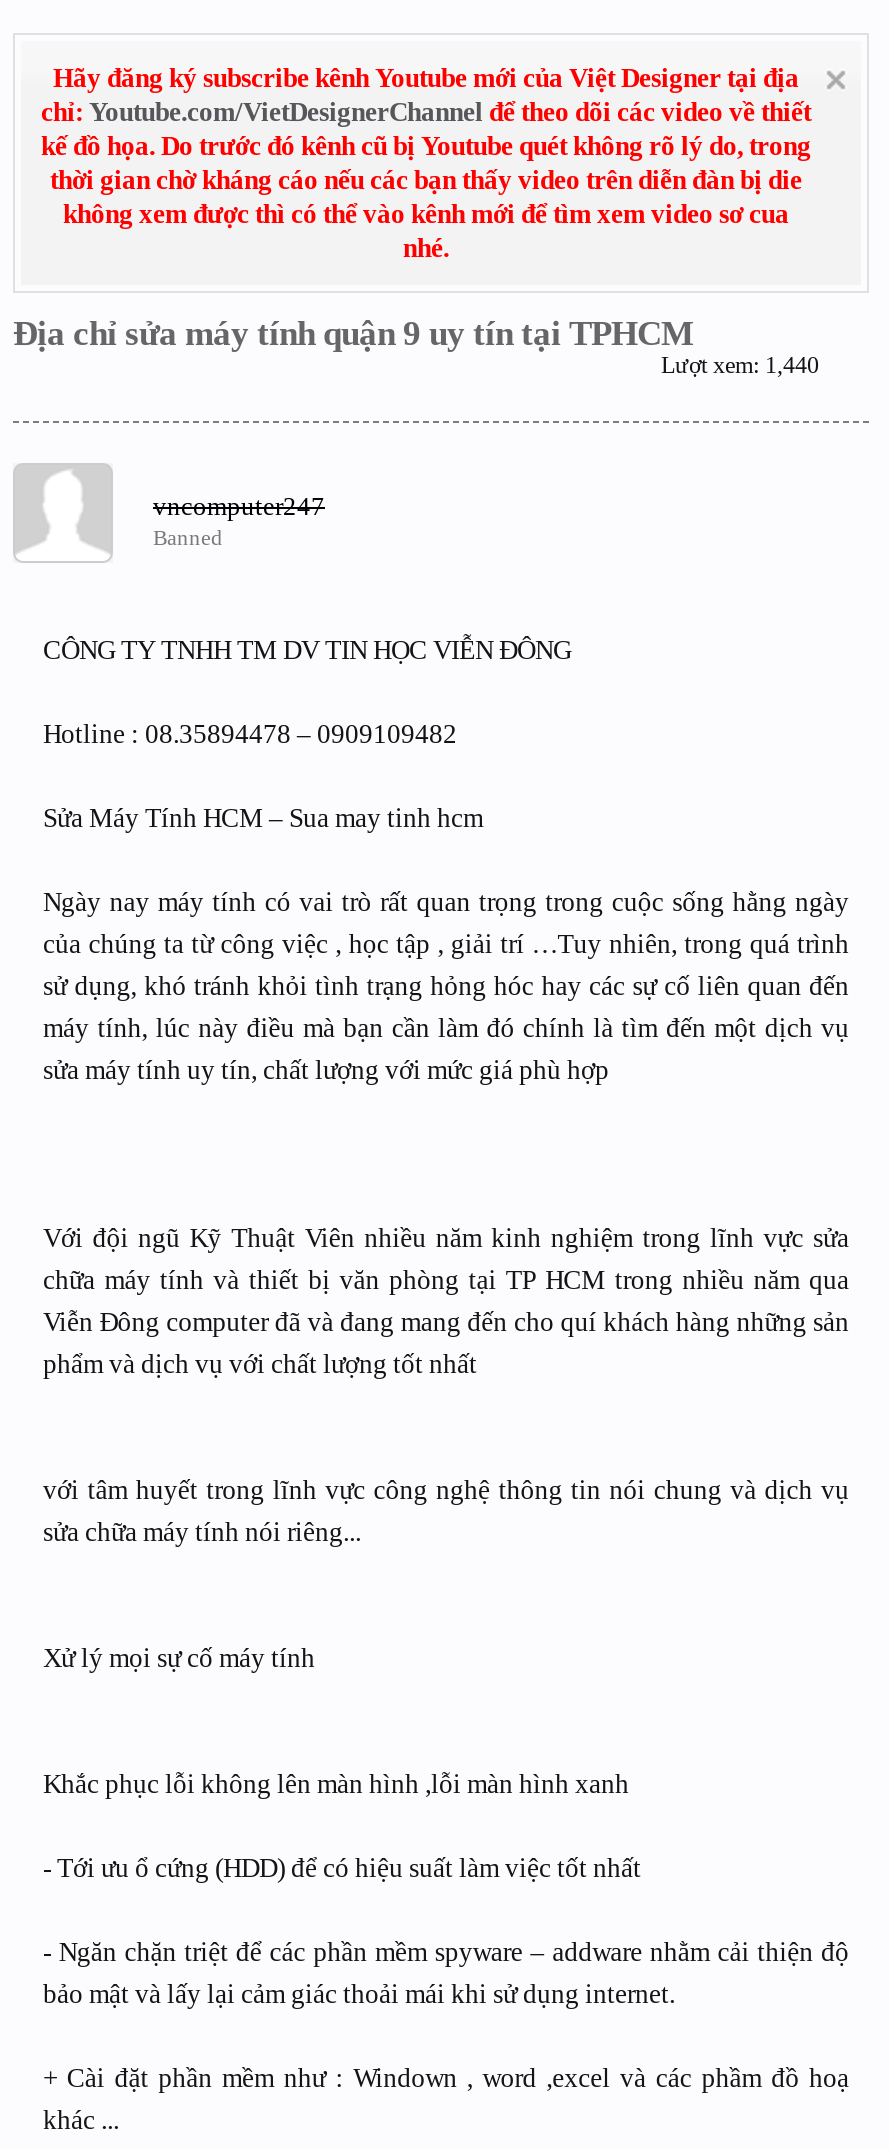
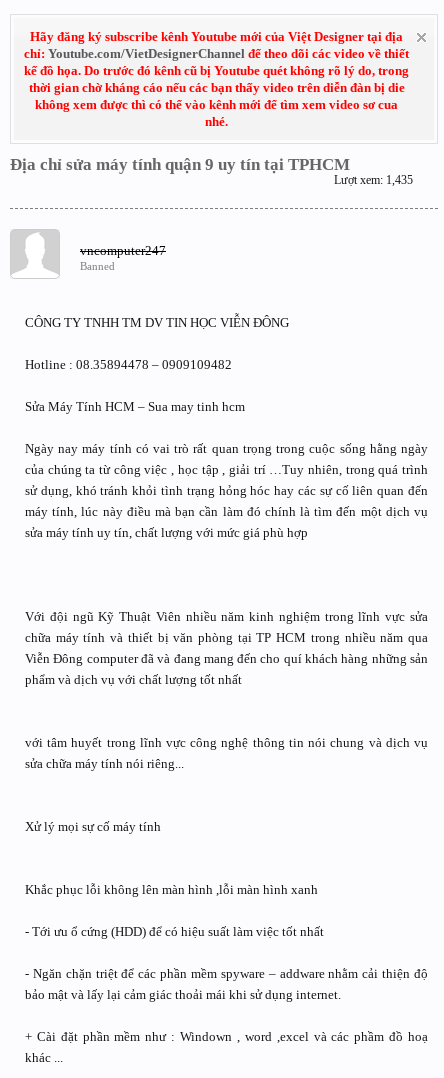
[661,351,819,379] Lượt xem: 1,440 -> [334,173,413,187] Lượt xem: 1,435

